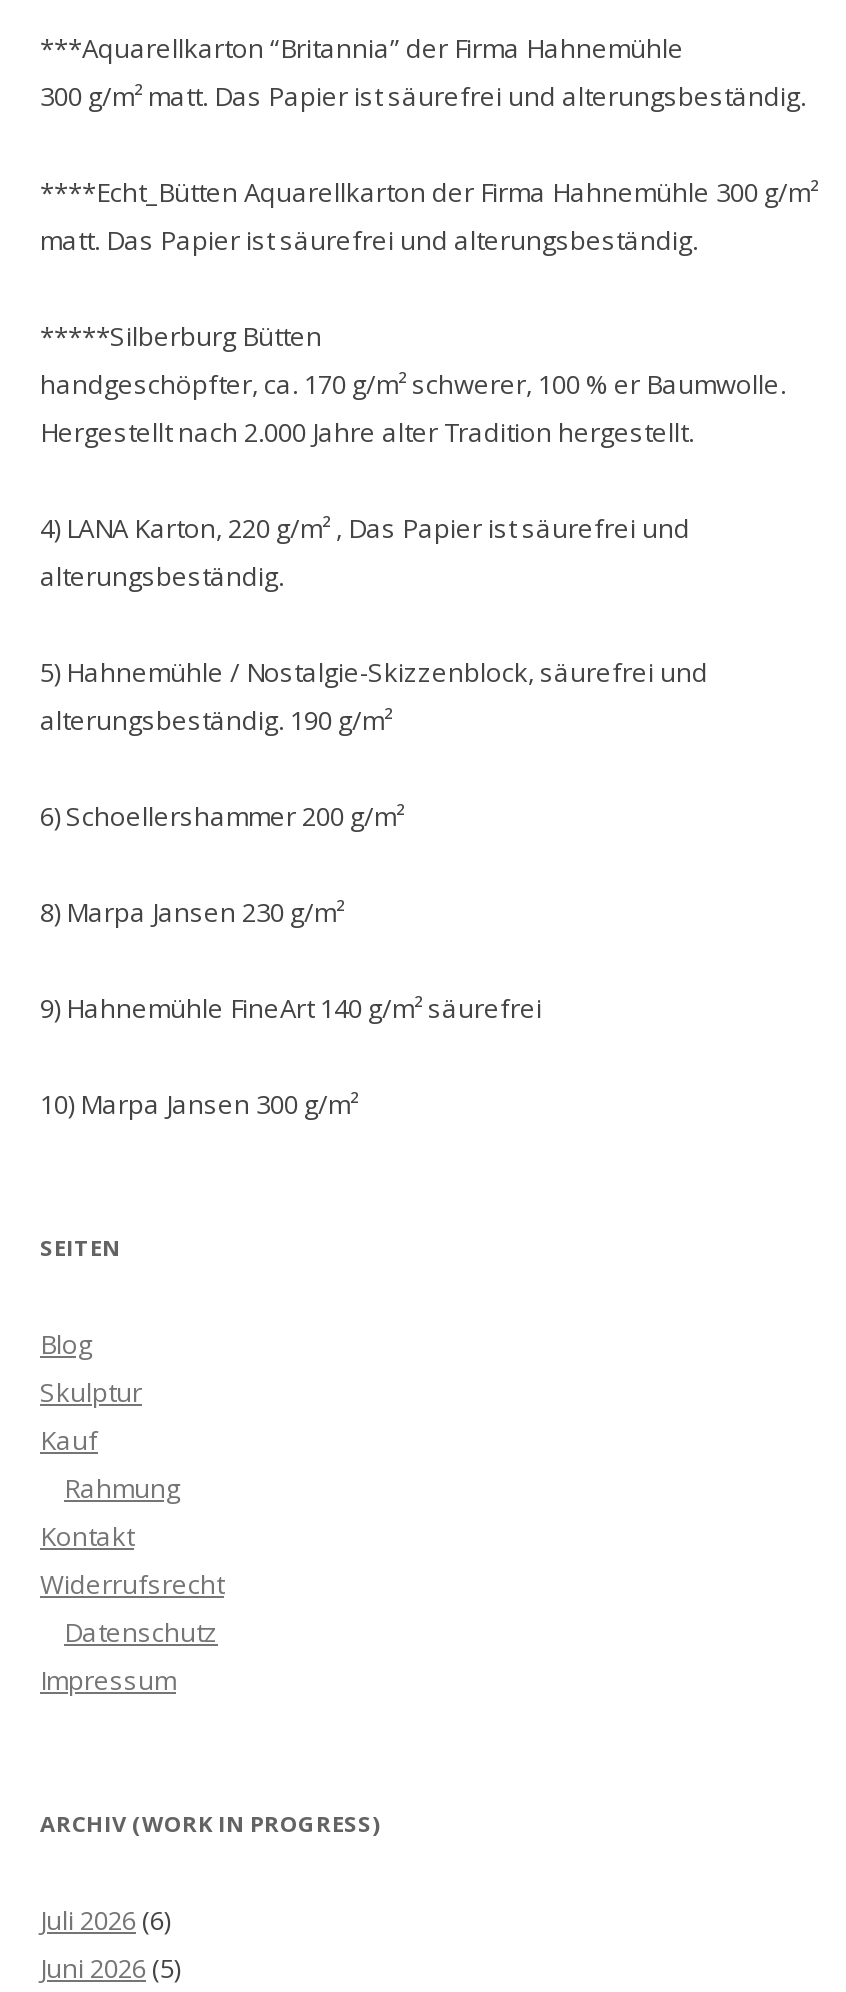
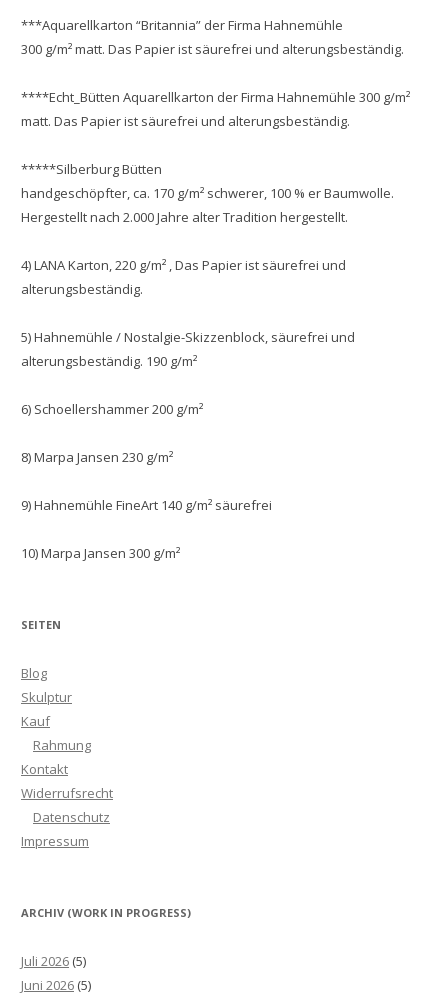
[40,1902,170,1938] Juli 2026 (6) -> [21,952,86,970] Juli 2026 (5)

